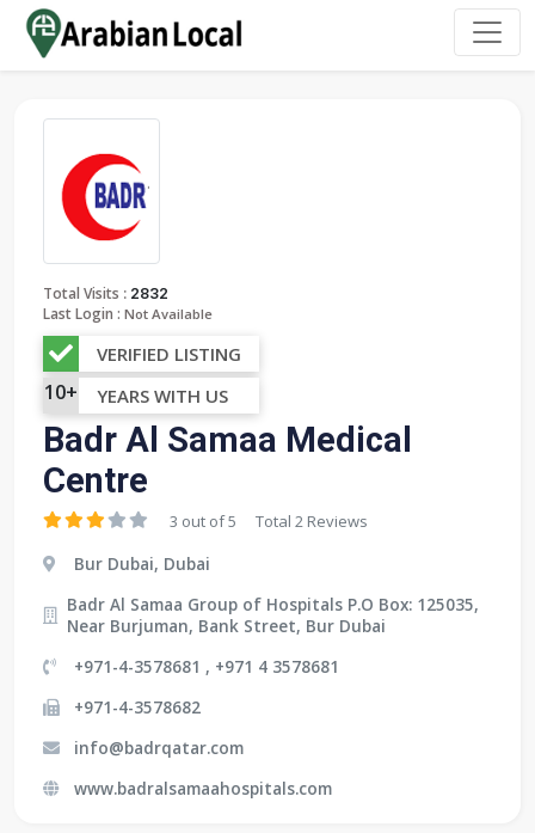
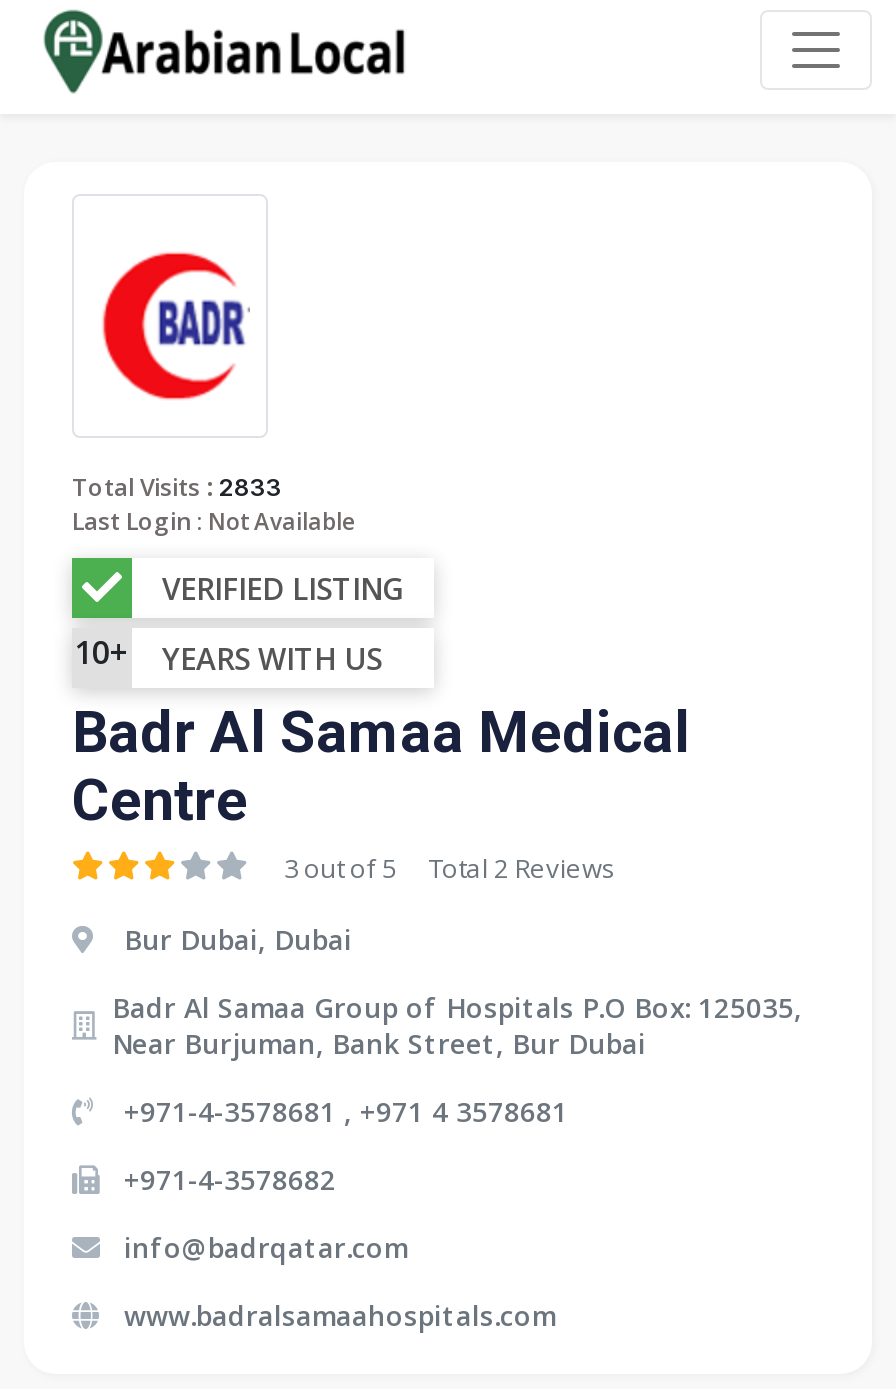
[43,282,168,304] Total Visits: 2832 -> [72,468,282,504] Total Visits: 2833

